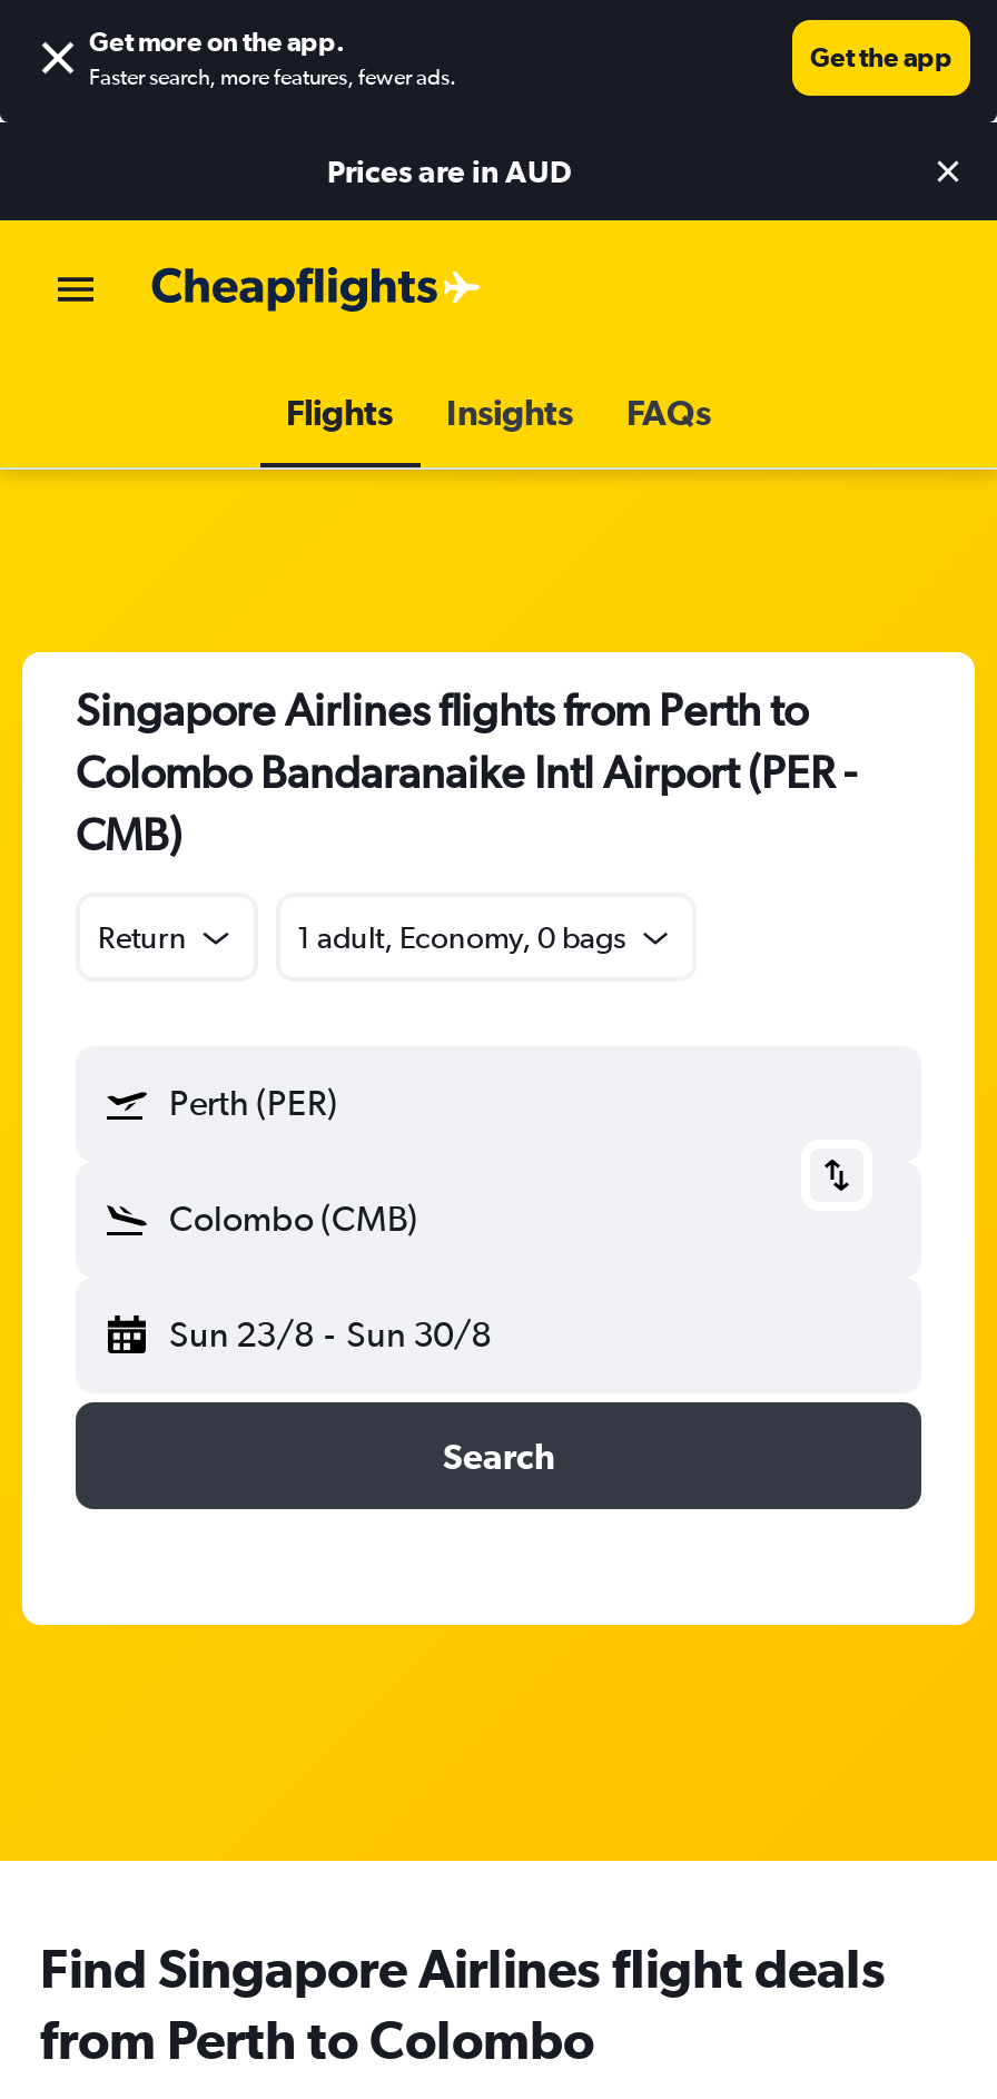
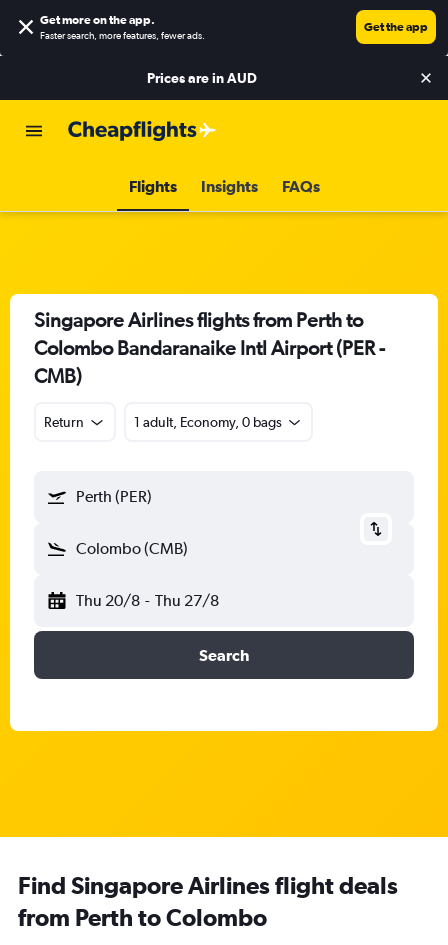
[169,1313,491,1356] Sun 23/8 - Sun 30/8 -> [76,591,219,610] Thu 20/8 - Thu 27/8

